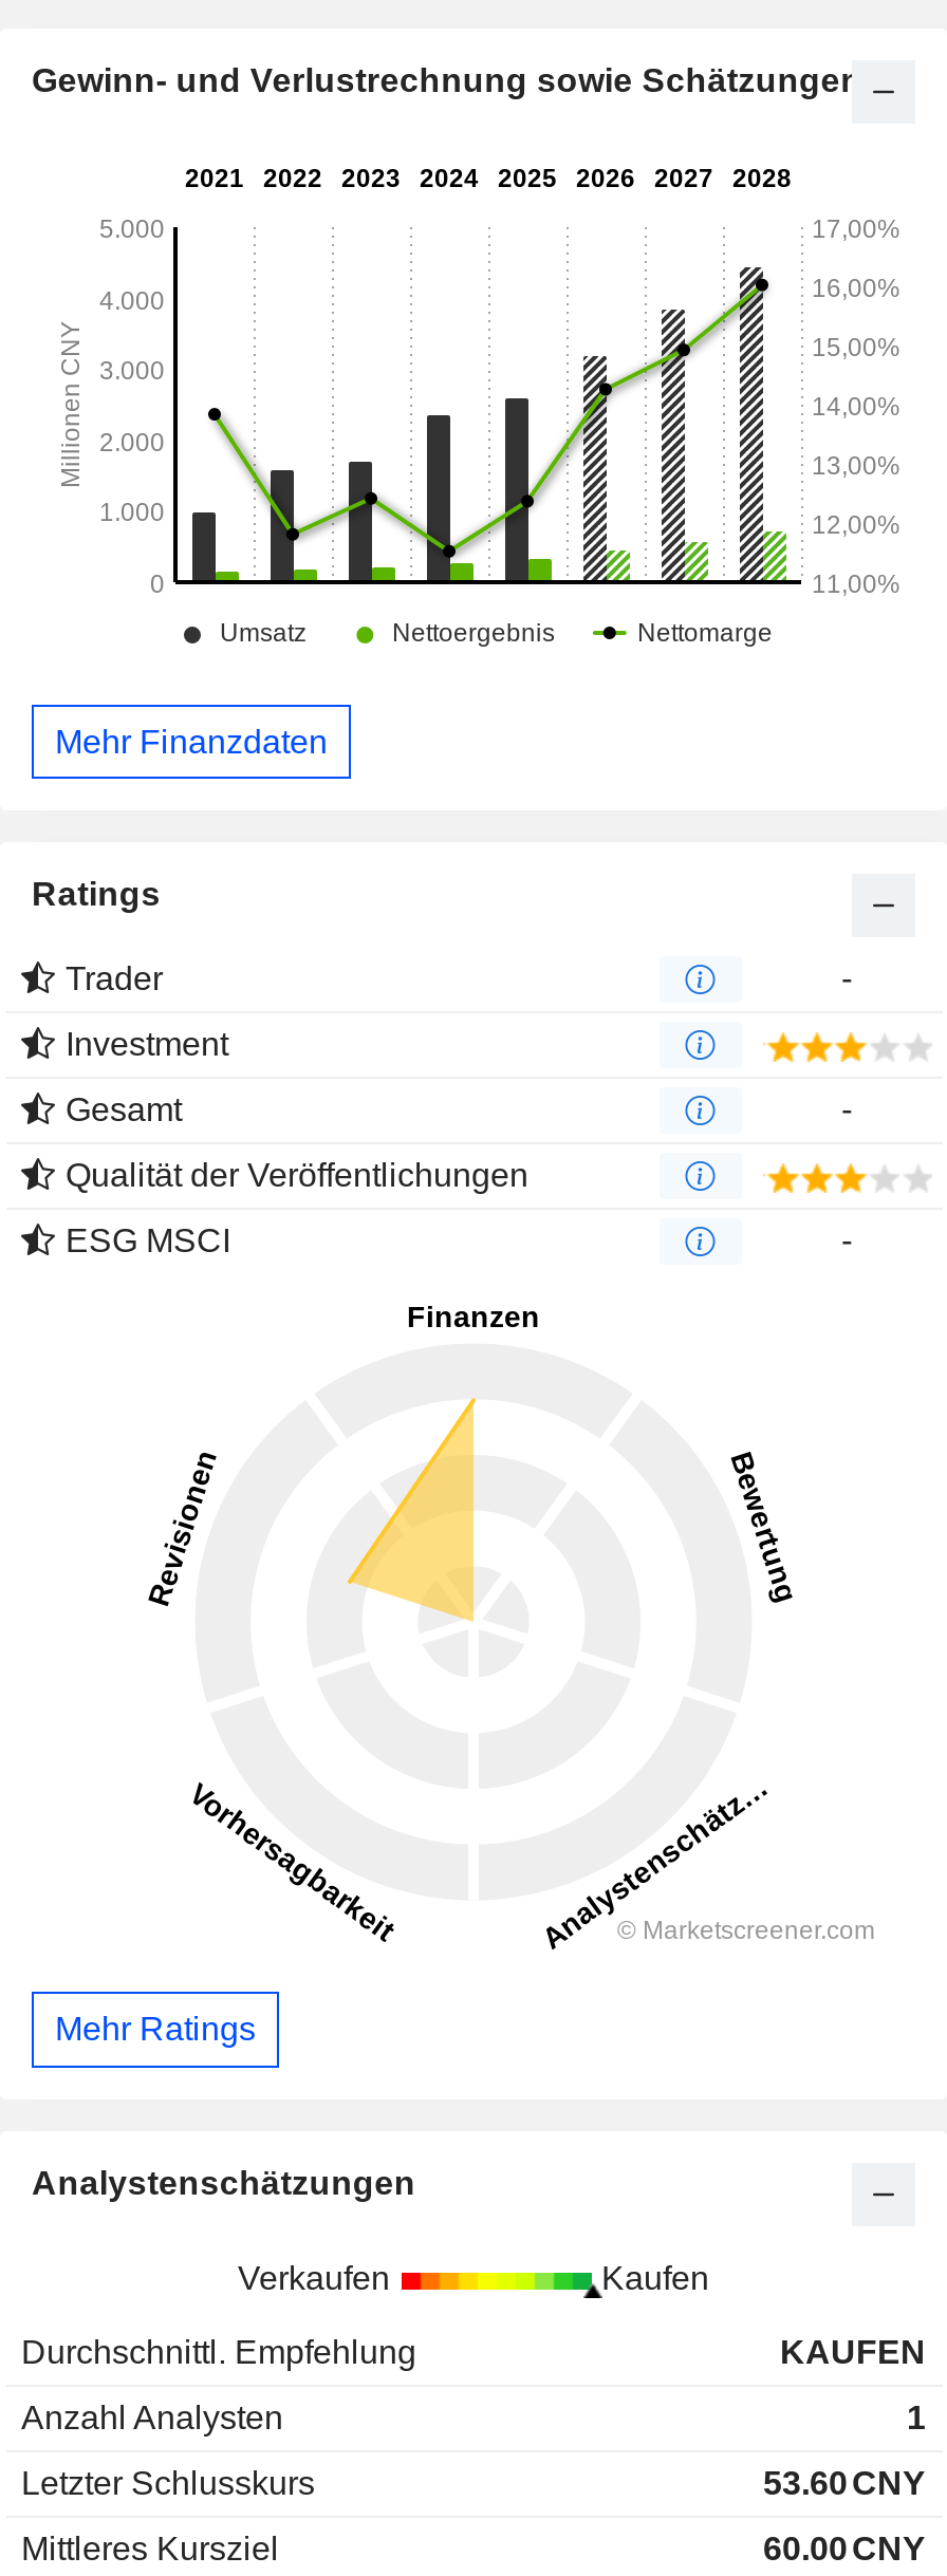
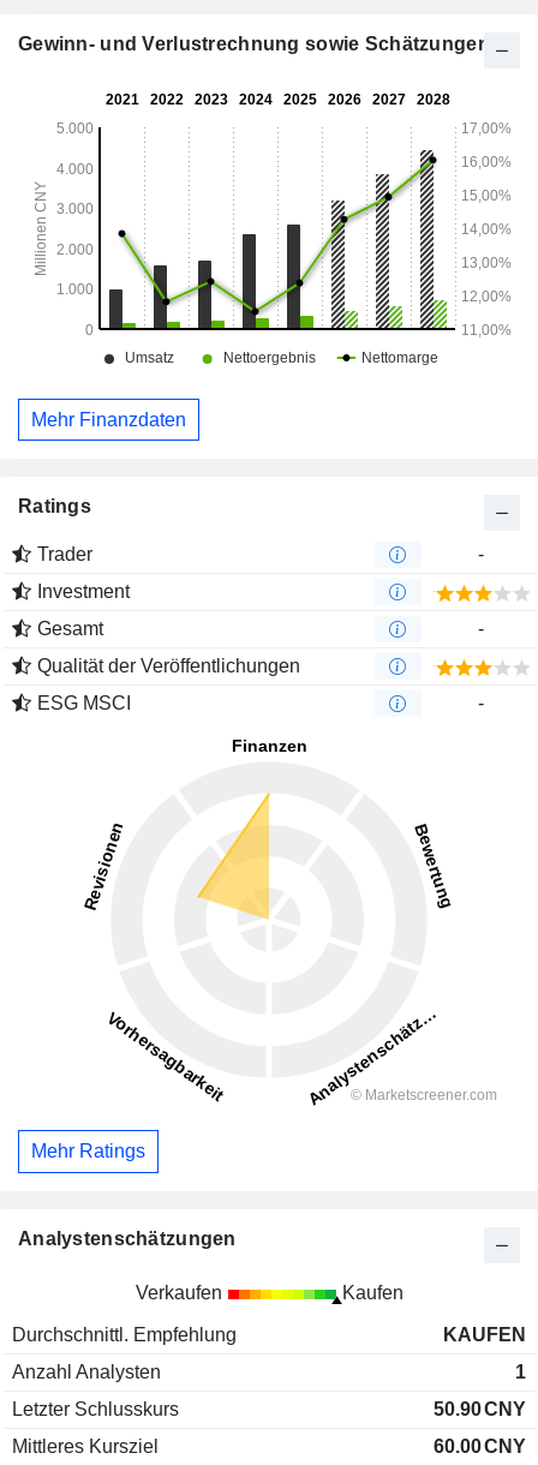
[763,2464,926,2500] 53.60 CNY -> [434,1398,526,1419] 50.90 CNY

